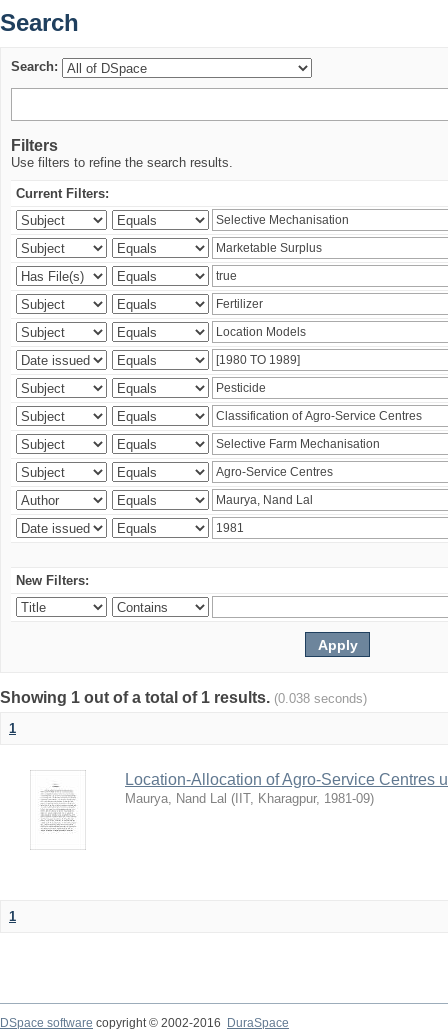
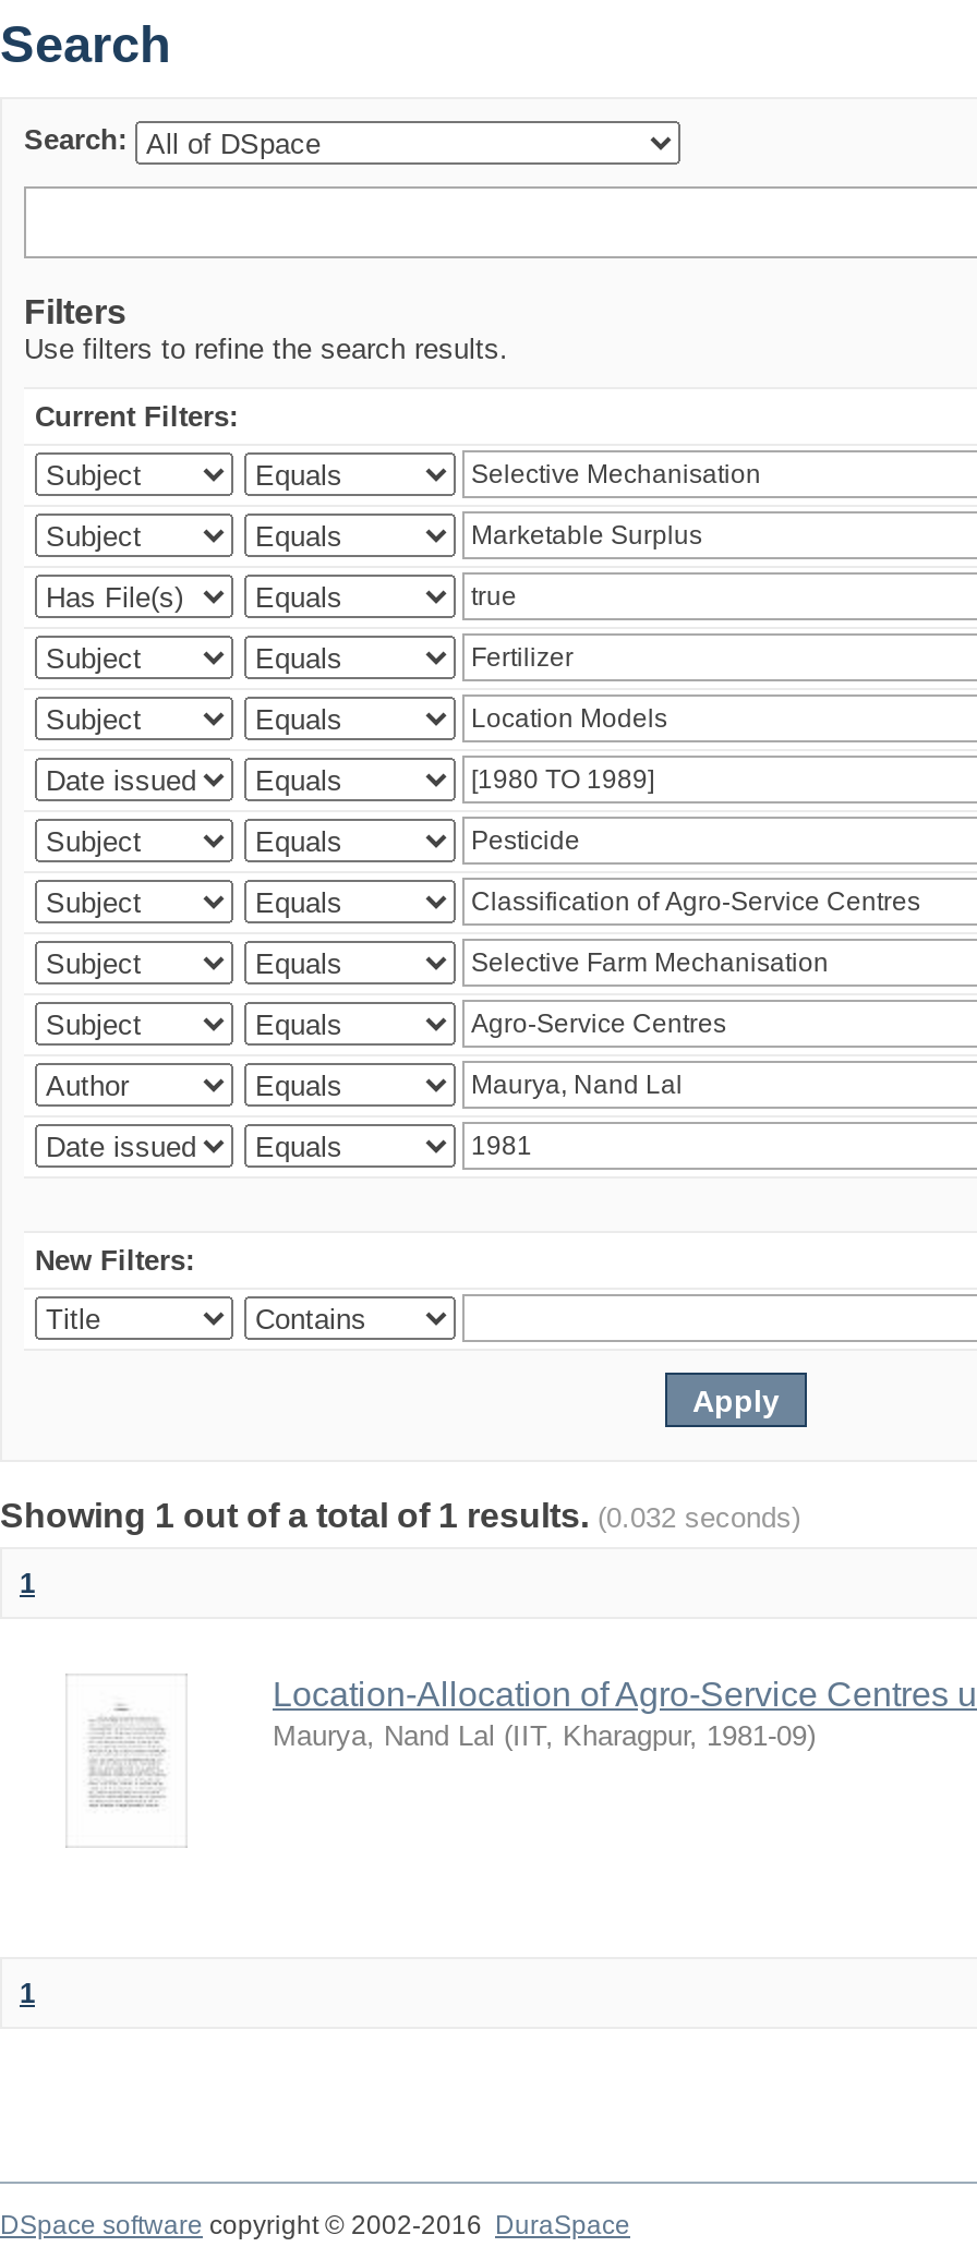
[0,689,367,706] Showing 1 out of a total of 1 results. (0.038 seconds) -> [0,1497,800,1534] Showing 1 out of a total of 1 results. (0.032 seconds)

